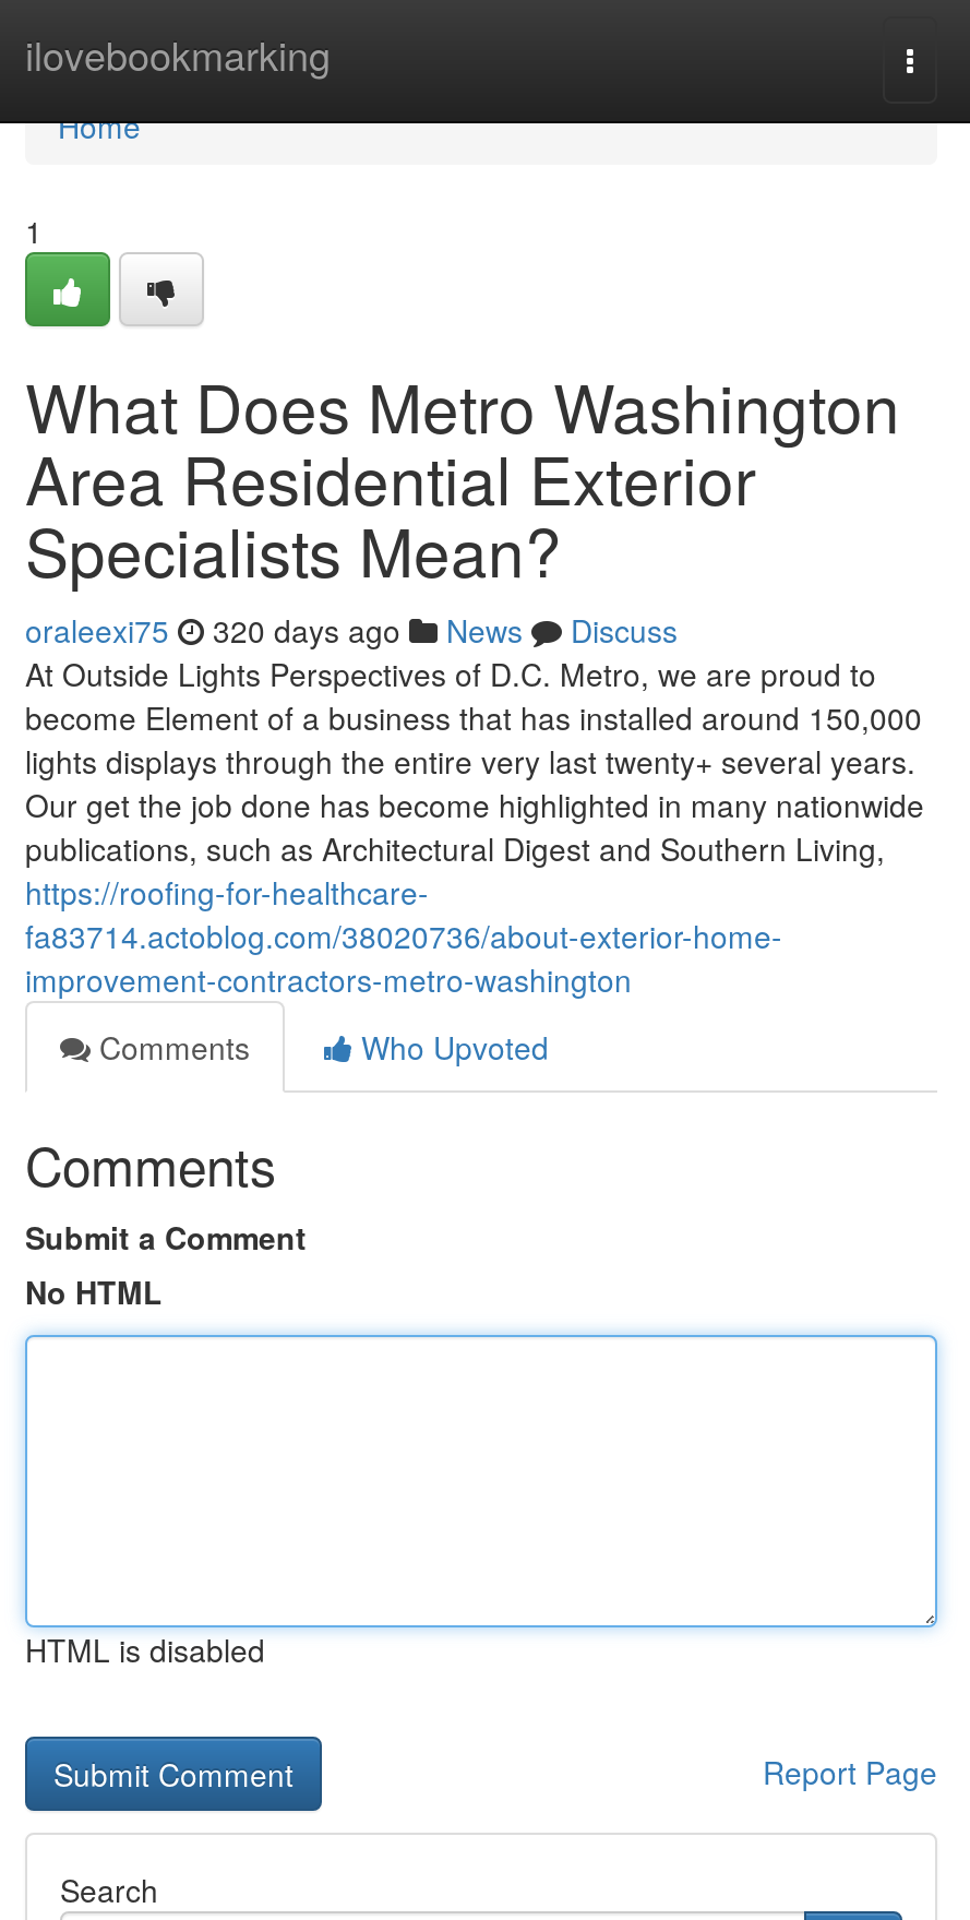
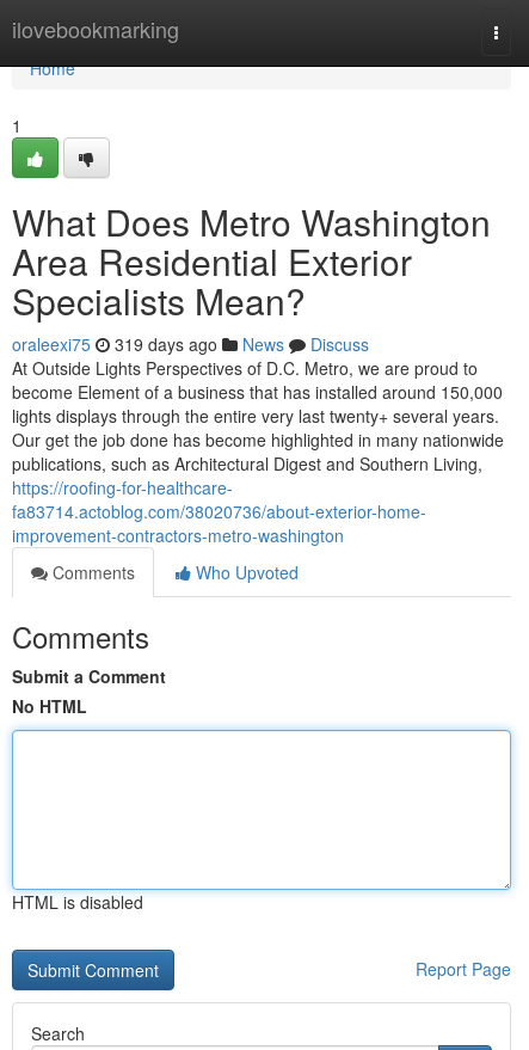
[25,608,678,652] oraleexi75 320 days ago News Discuss -> [12,332,369,356] oraleexi75 319 days ago News Discuss

